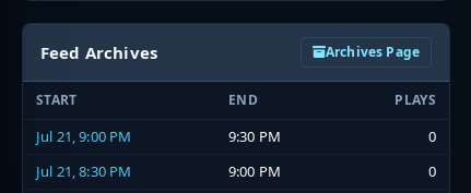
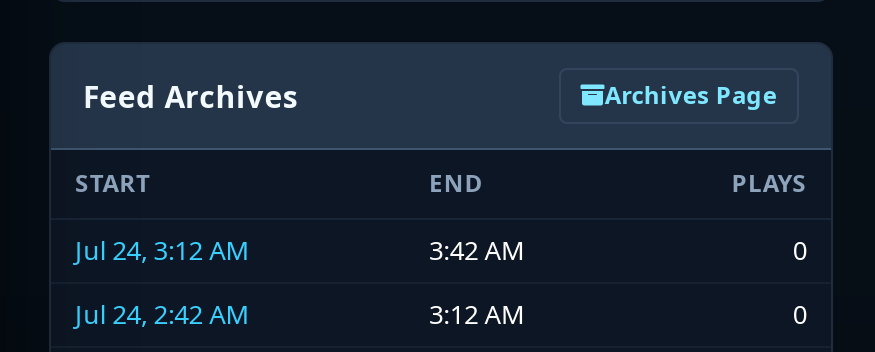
[36,127,281,146] Jul 21, 9:00 PM | 9:30 PM -> [75,232,525,268] Jul 24, 3:12 AM | 3:42 AM
[36,161,281,181] Jul 21, 8:30 PM | 9:00 PM -> [75,296,525,332] Jul 24, 2:42 AM | 3:12 AM

